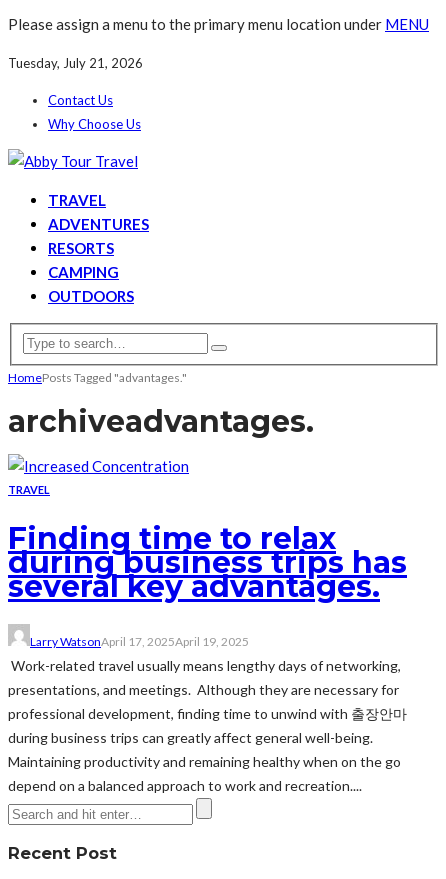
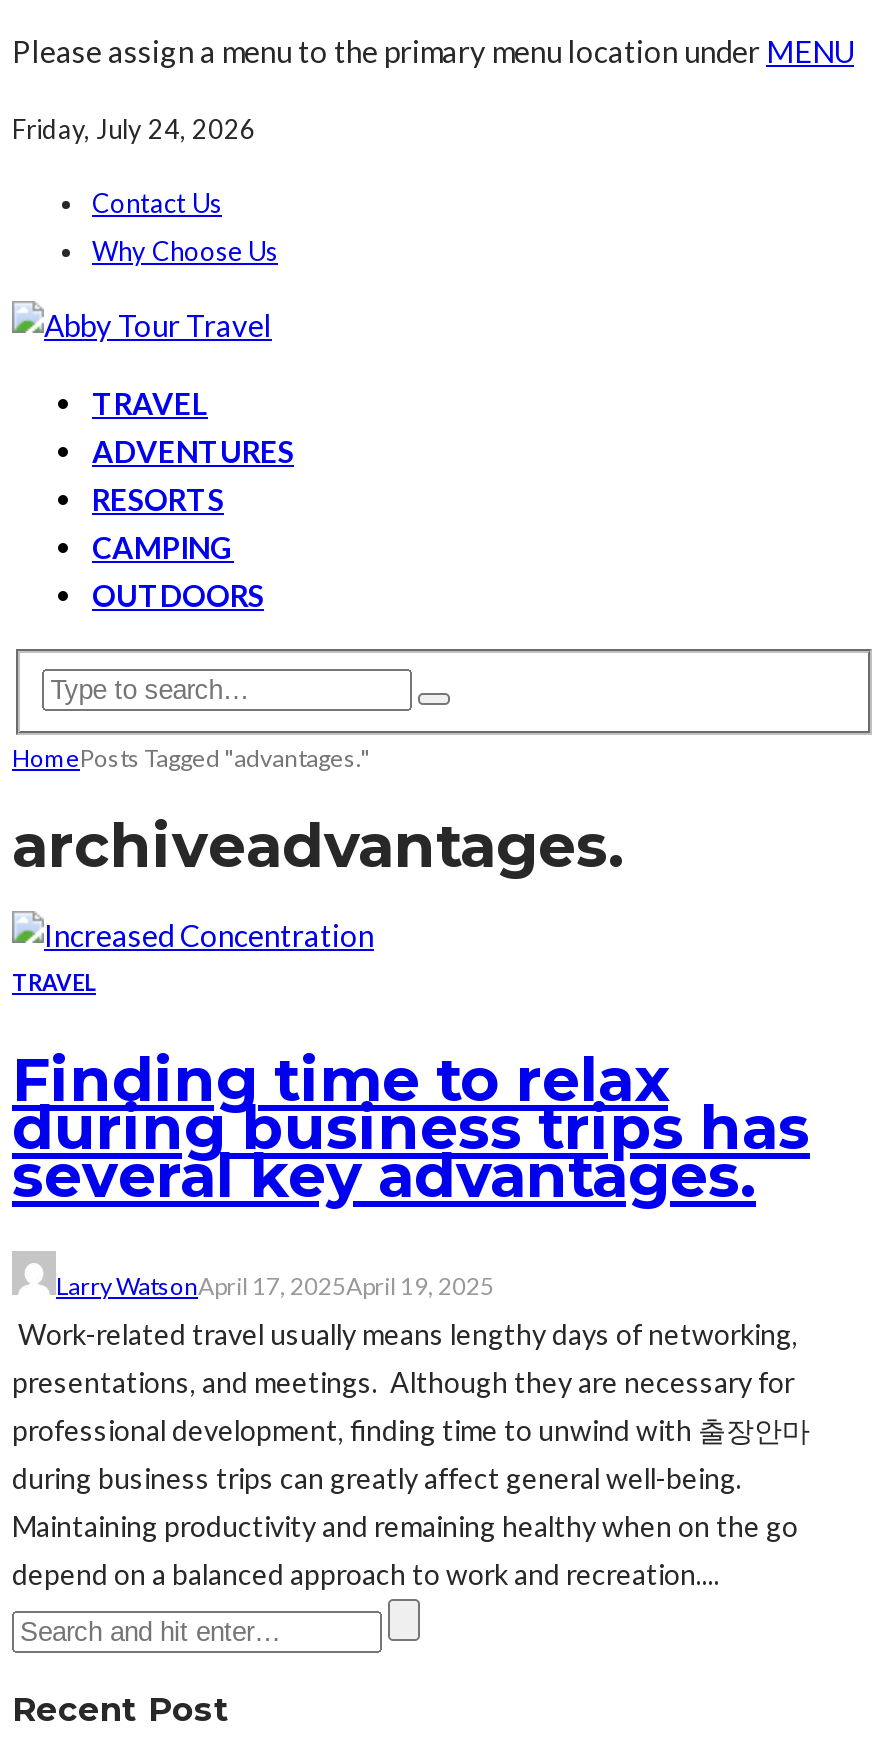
[8,55,143,71] Tuesday, July 21, 2026 -> [12,113,256,145] Friday, July 24, 2026

